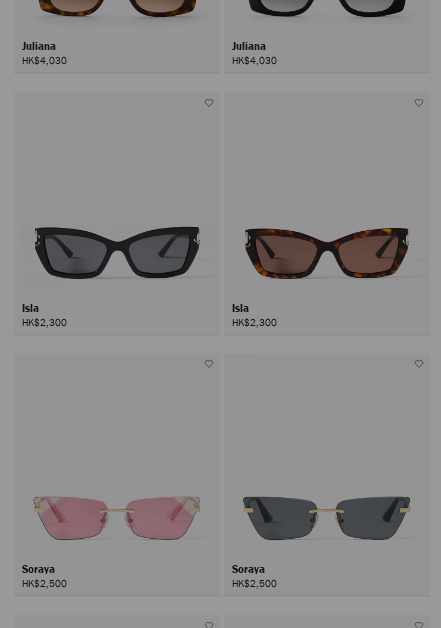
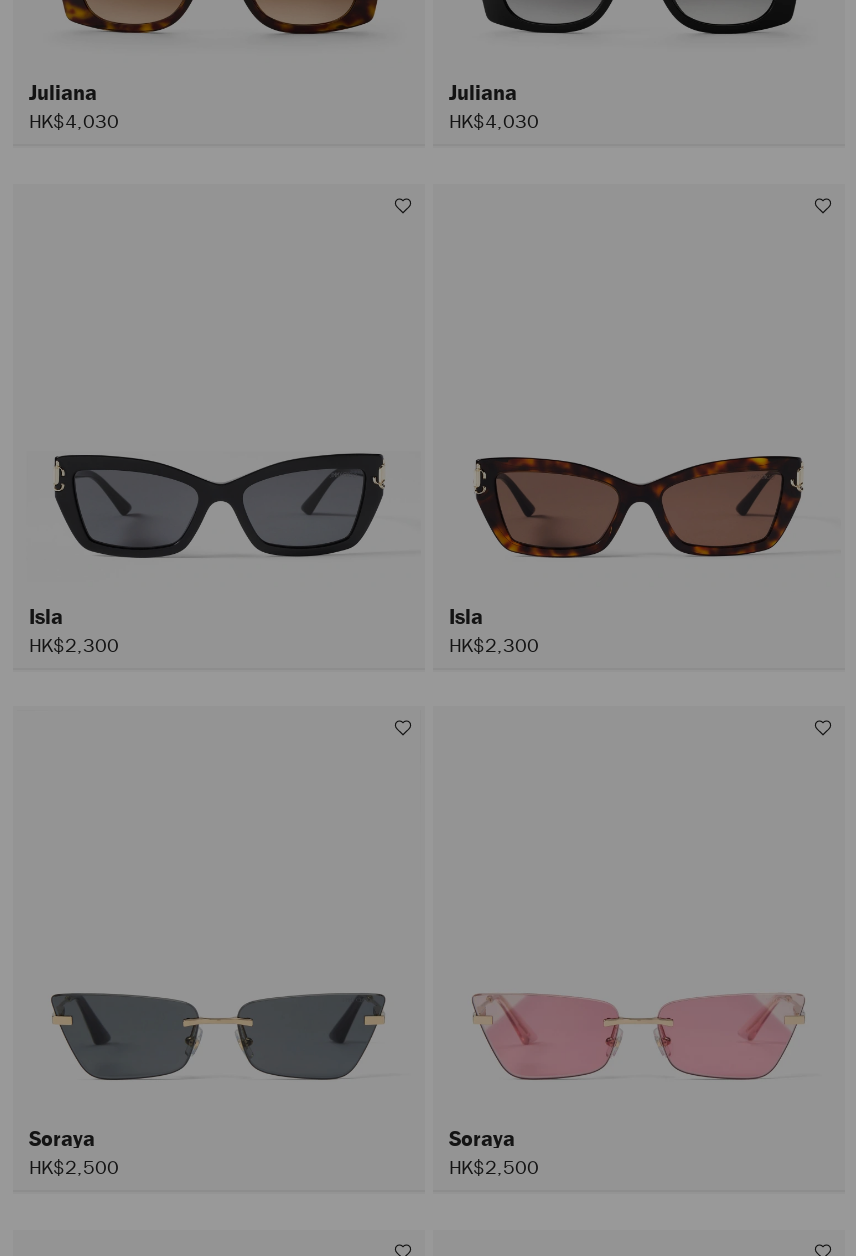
[34,497,107,540] [image] -> [51,992,199,1080] [image]
[126,497,199,540] [image] -> [237,992,385,1080] [image]
[243,496,317,540] [image] -> [473,994,617,1080] [image]
[336,496,410,540] [image] -> [657,994,803,1080] [image]

